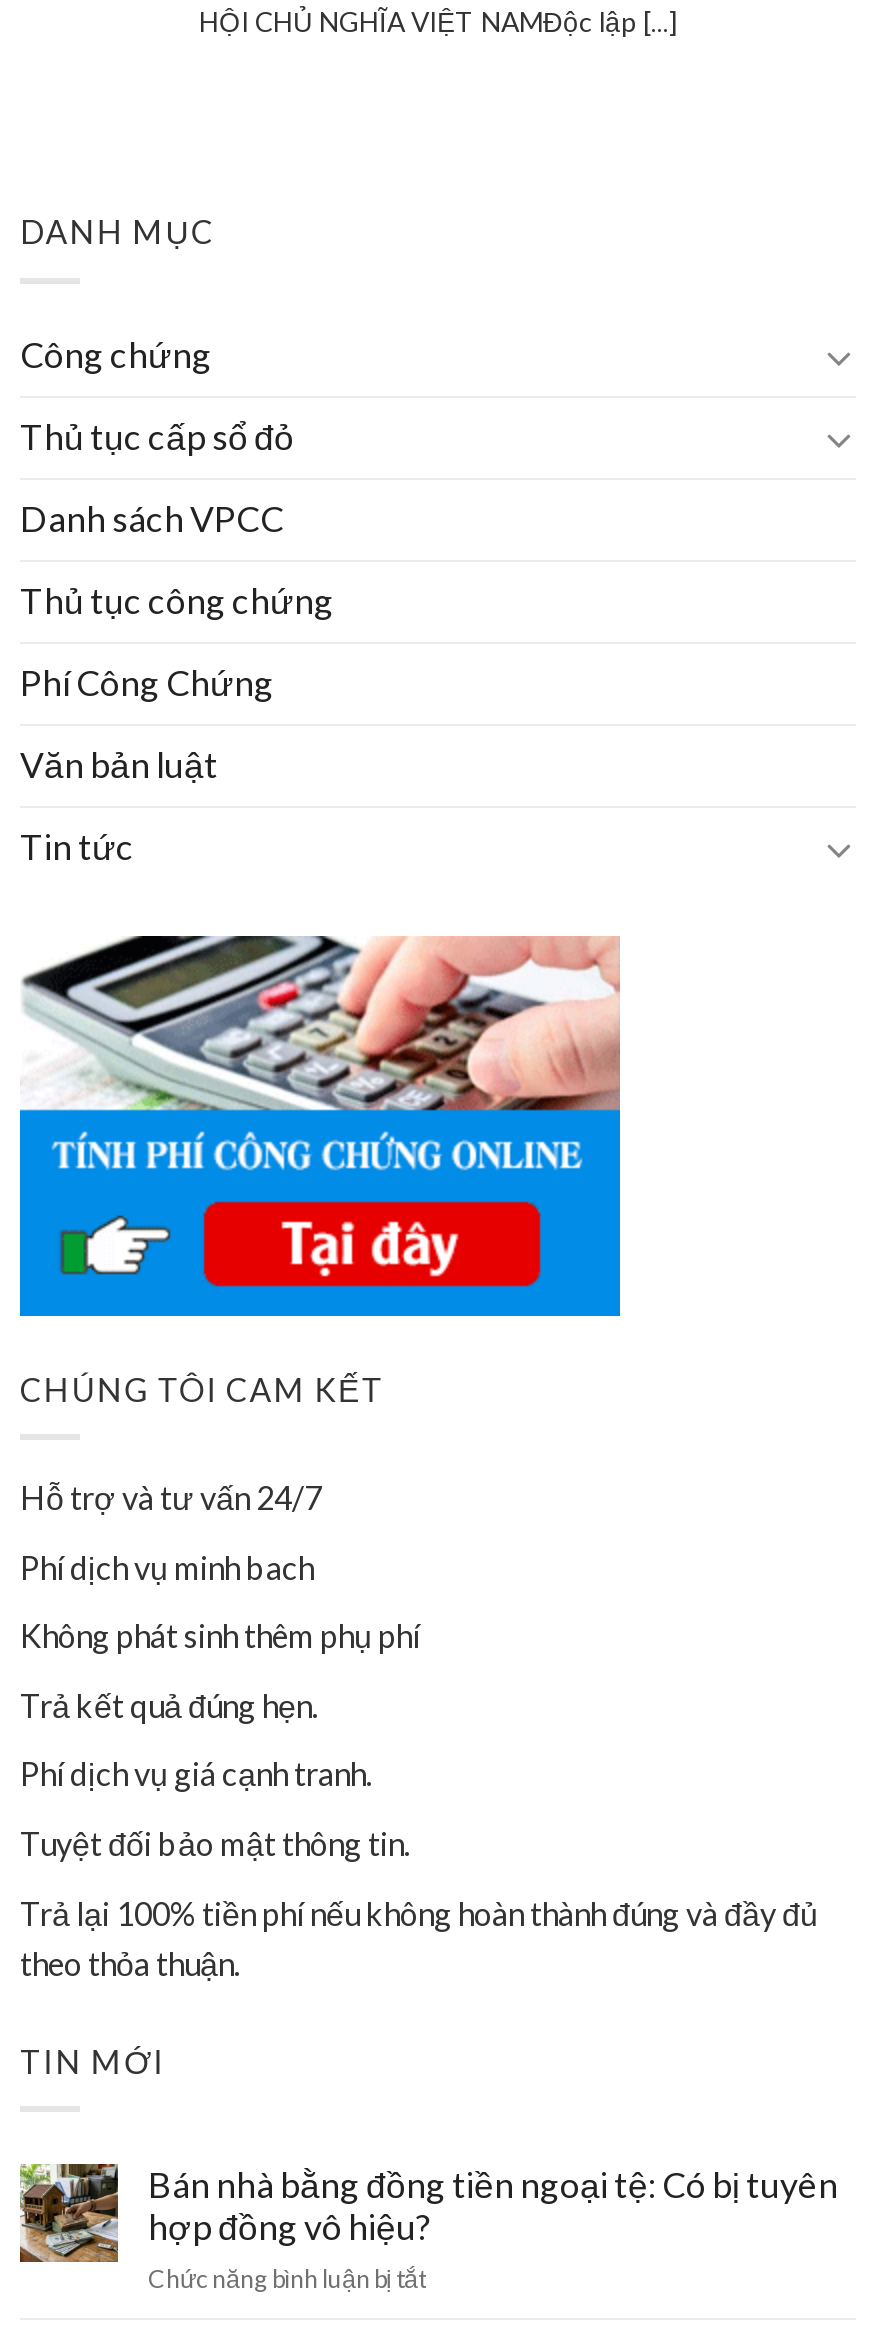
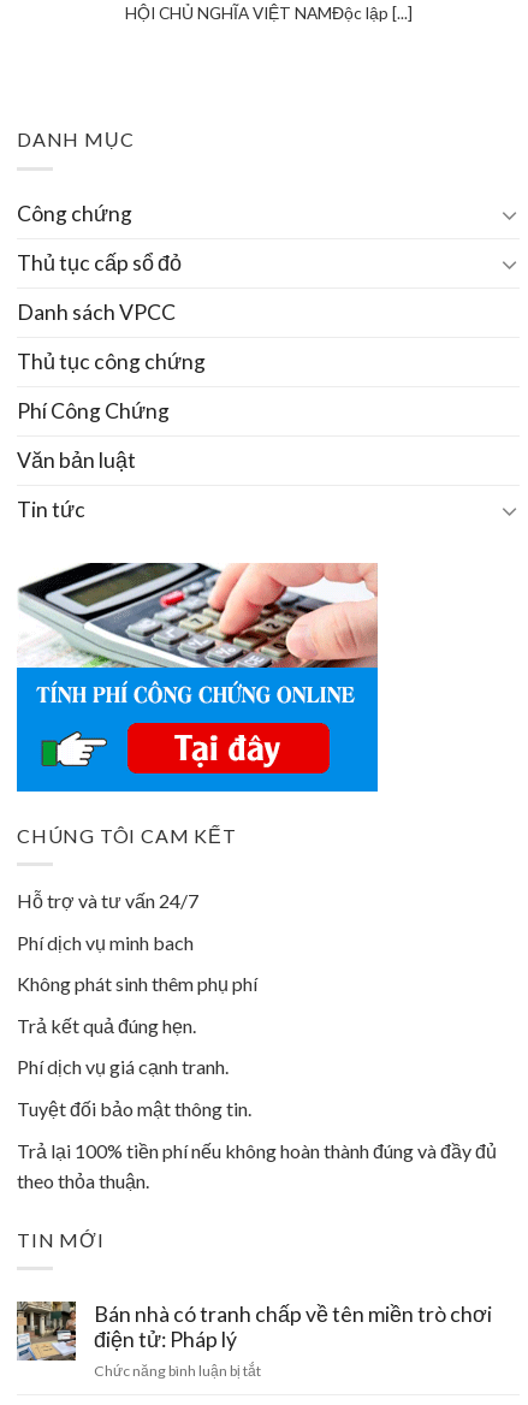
[18,2164,838,2262] [image] | Bán nhà bằng đồng tiền ngoại tệ: Có bị tuyên | hợp đồng vô hiệu? -> [17,1302,492,1360] [image] | Bán nhà có tranh chấp về tên miền trò chơi | điện tử: Pháp lý

